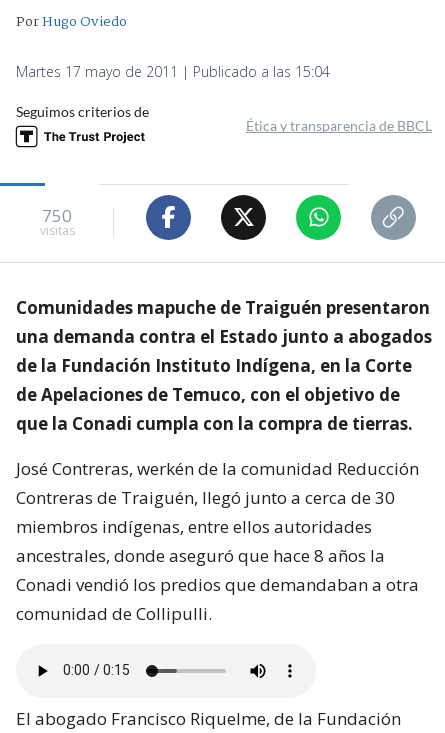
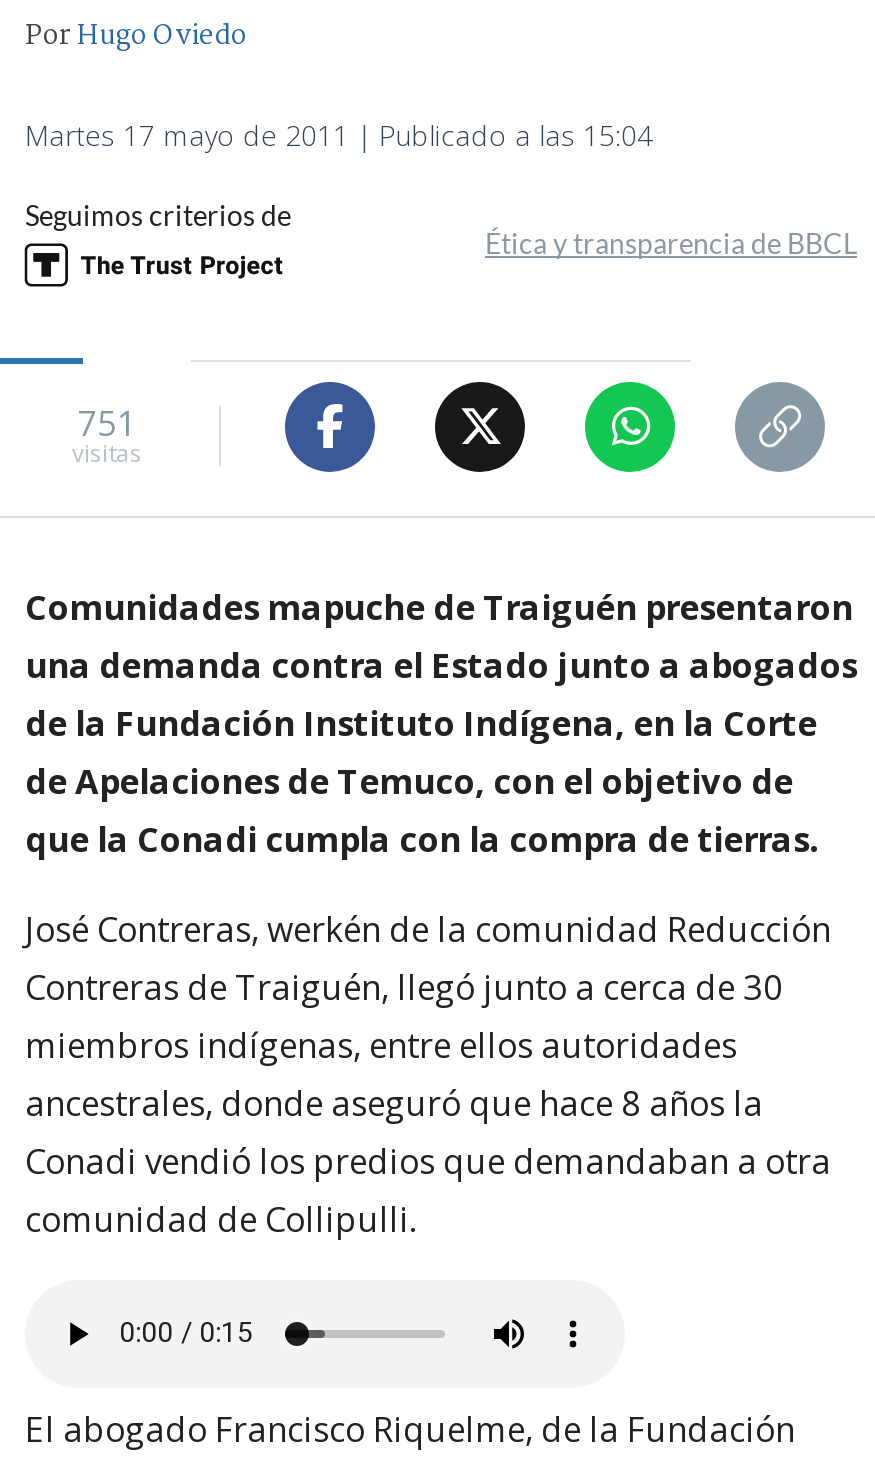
[42,204,72,227] 750 -> [77,401,137,447] 751

